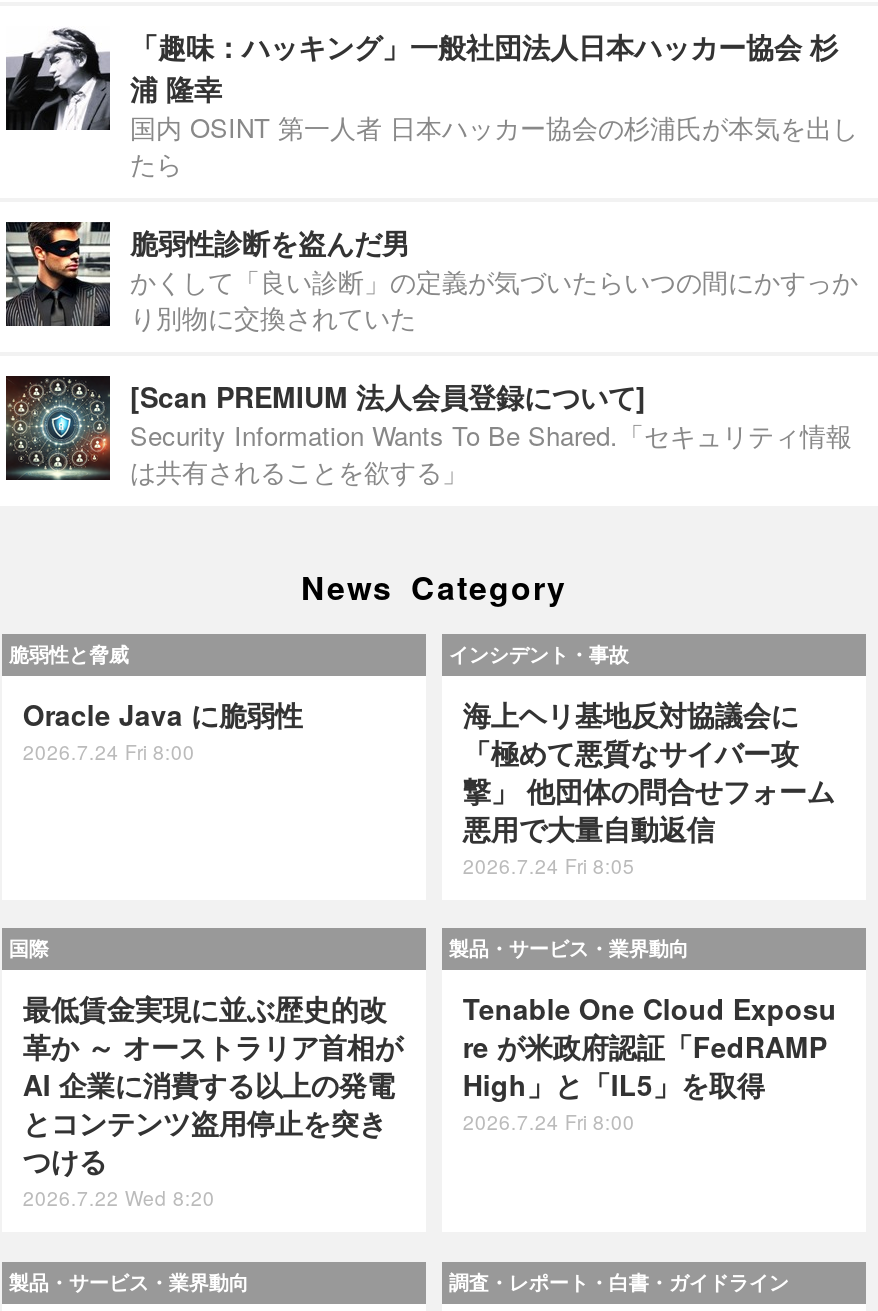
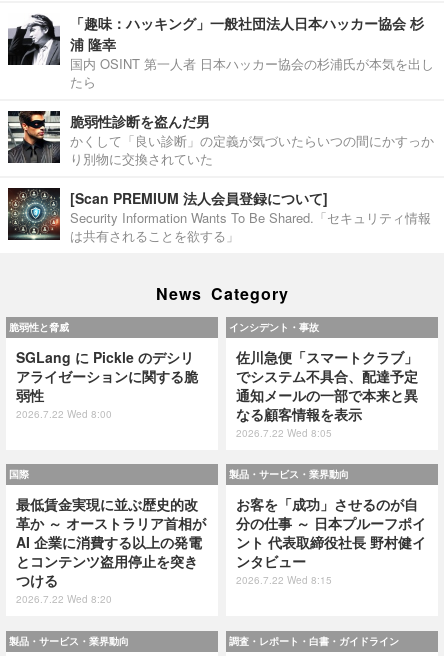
[23,694,303,766] Oracle Java に脆弱性 | 2026.7.24 Fri 8:00 -> [16,347,198,421] SGLang に Pickle のデシリ | アライゼーションに関する脆 | 弱性 | 2026.7.22 Wed 8:00
[463,694,835,880] 海上ヘリ基地反対協議会に | 「極めて悪質なサイバー攻 | 撃」 他団体の問合せフォーム | 悪用で大量自動返信 | 2026.7.24 Fri 8:05 -> [236,347,418,440] 佐川急便「スマートクラブ」 | でシステム不具合、配達予定 | 通知メールの一部で本来と異 | なる顧客情報を表示 | 2026.7.22 Wed 8:05
[463,988,837,1136] Tenable One Cloud Exposu | re が米政府認証「FedRAMP | High」と「IL5」を取得 | 2026.7.24 Fri 8:00 -> [236,494,426,587] お客を「成功」させるのが自 | 分の仕事 ～ 日本プルーフポイ | ント 代表取締役社長 野村健イ | ンタビュー | 2026.7.22 Wed 8:15

